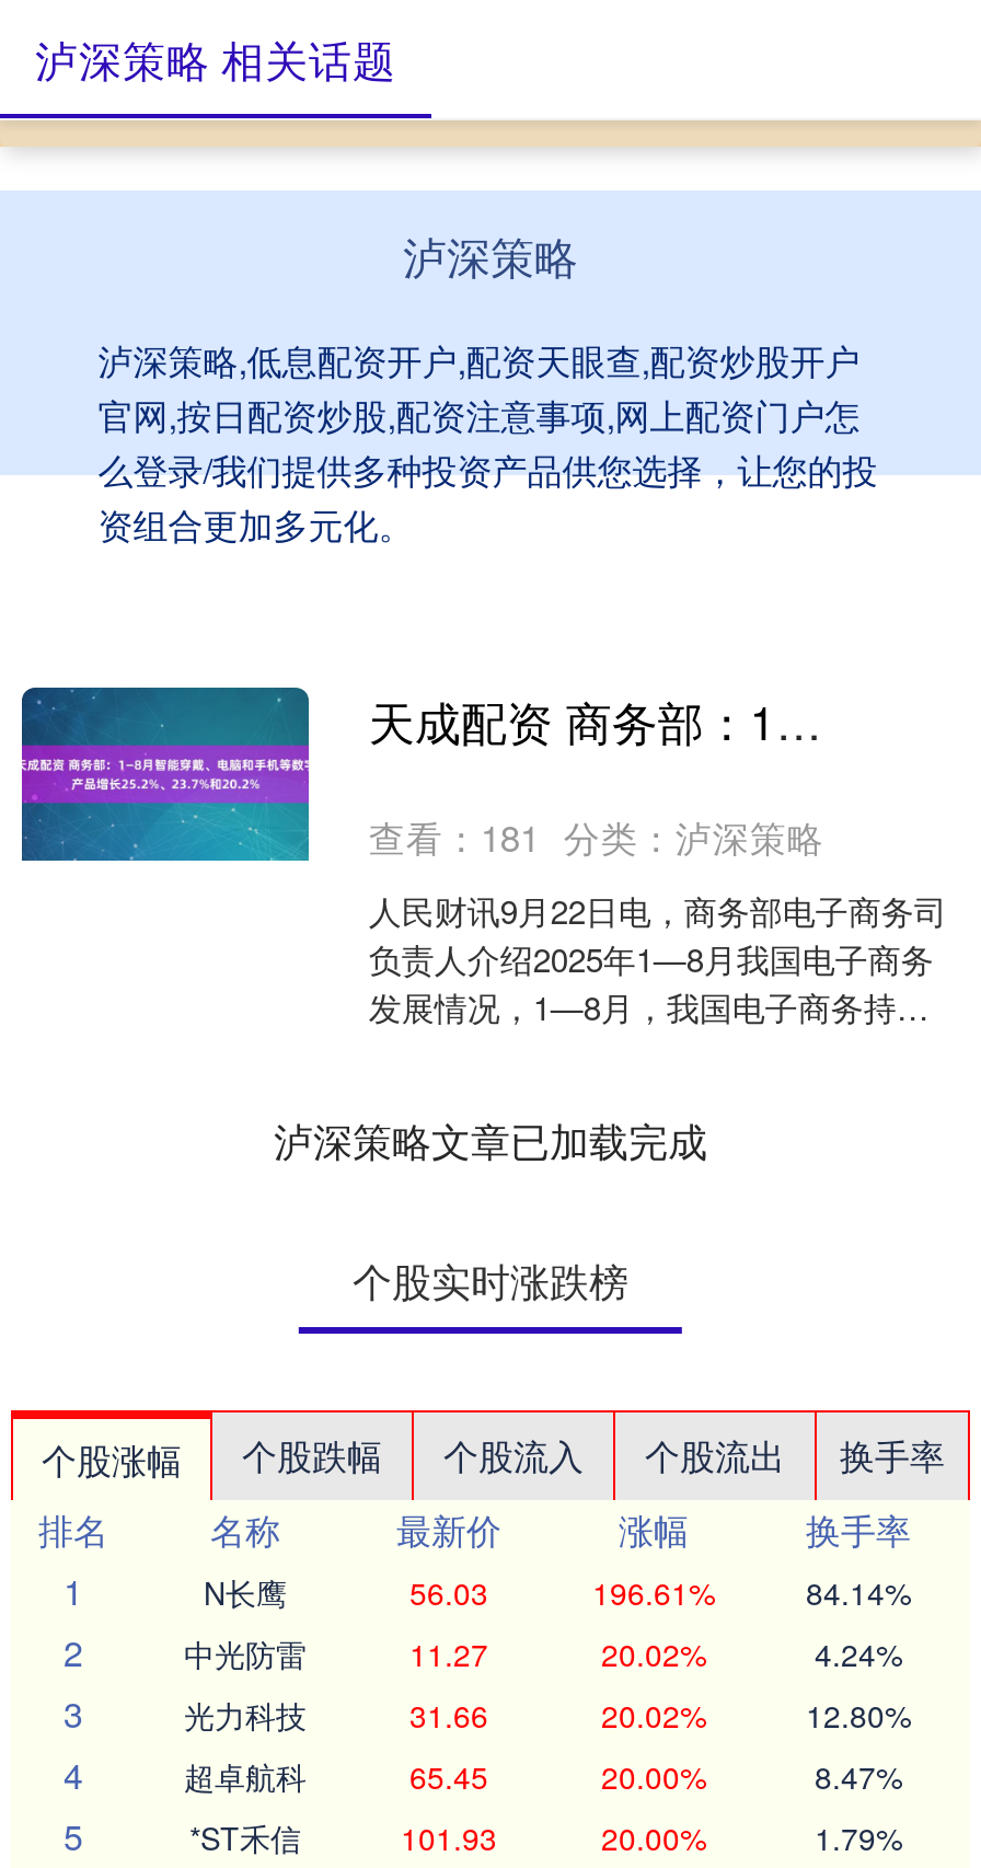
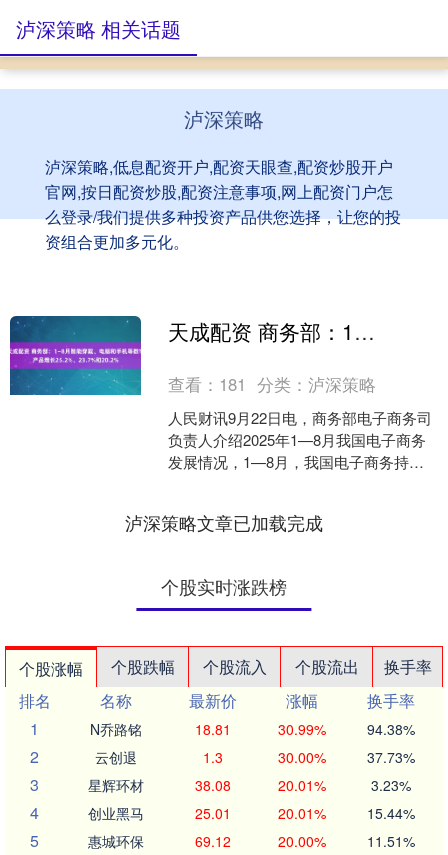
[204,1570,911,1614] N长鹰 | 56.03 | 196.61% | 84.14% -> [90,719,414,739] N乔路铭 | 18.81 | 30.99% | 94.38%
[184,1631,902,1675] 中光防雷 | 11.27 | 20.02% | 4.24% -> [95,747,414,767] 云创退 | 1.3 | 30.00% | 37.73%
[184,1693,911,1737] 光力科技 | 31.66 | 20.02% | 12.80% -> [88,775,410,795] 星辉环材 | 38.08 | 20.01% | 3.23%
[184,1754,902,1798] 超卓航科 | 65.45 | 20.00% | 8.47% -> [88,803,414,823] 创业黑马 | 25.01 | 20.01% | 15.44%
[189,1815,497,1859] *ST禾信 | 101.93 -> [88,831,230,851] 惠城环保 | 69.12
[815,1815,902,1859] 1.79% -> [366,831,414,851] 11.51%

